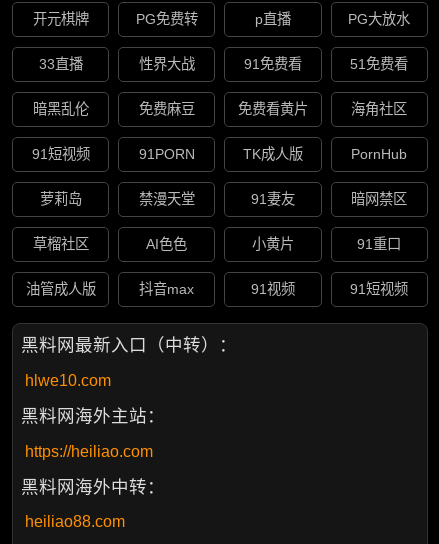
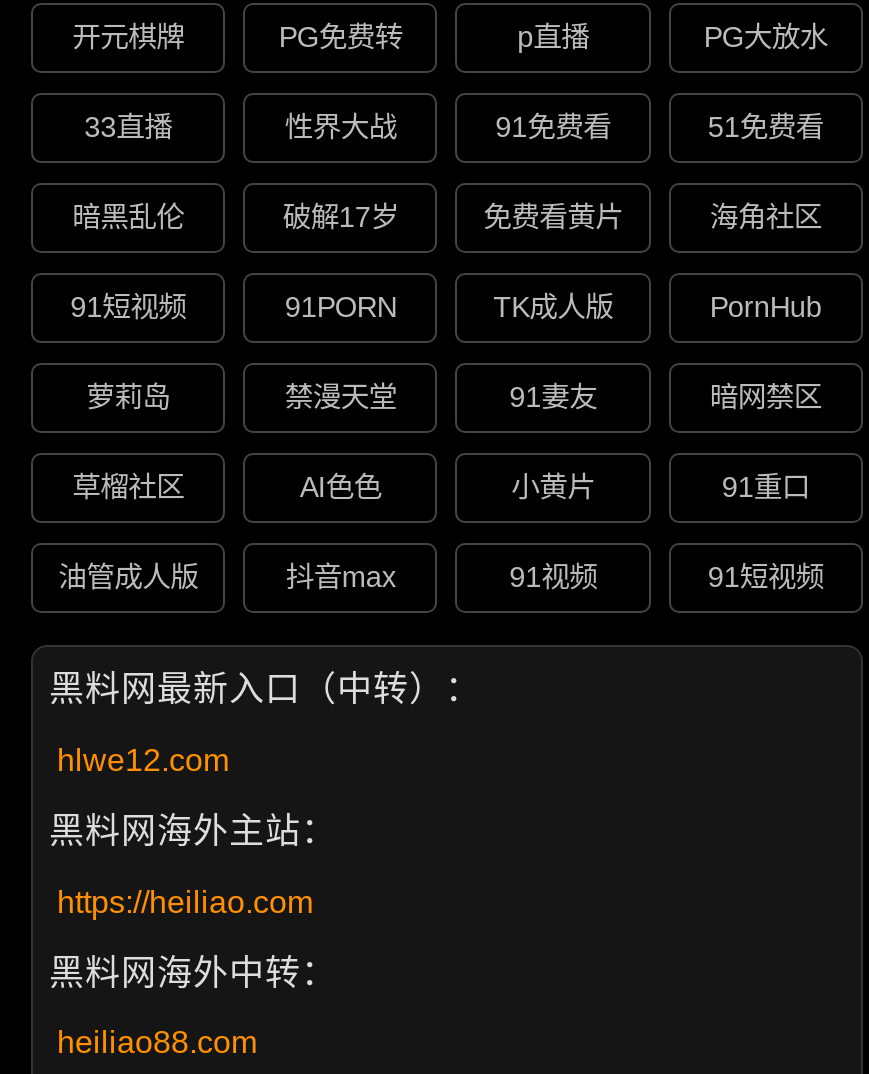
[139,101,195,117] 免费麻豆 -> [283,202,399,234] 破解17岁
[25,372,111,389] hlwe10.com -> [57,743,229,777] hlwe12.com

